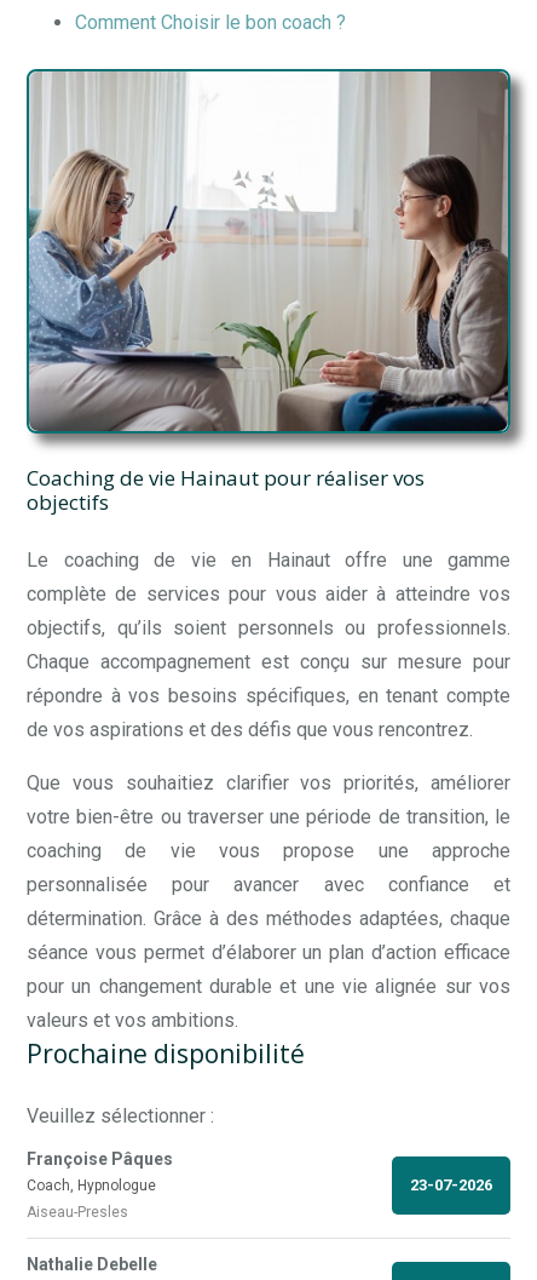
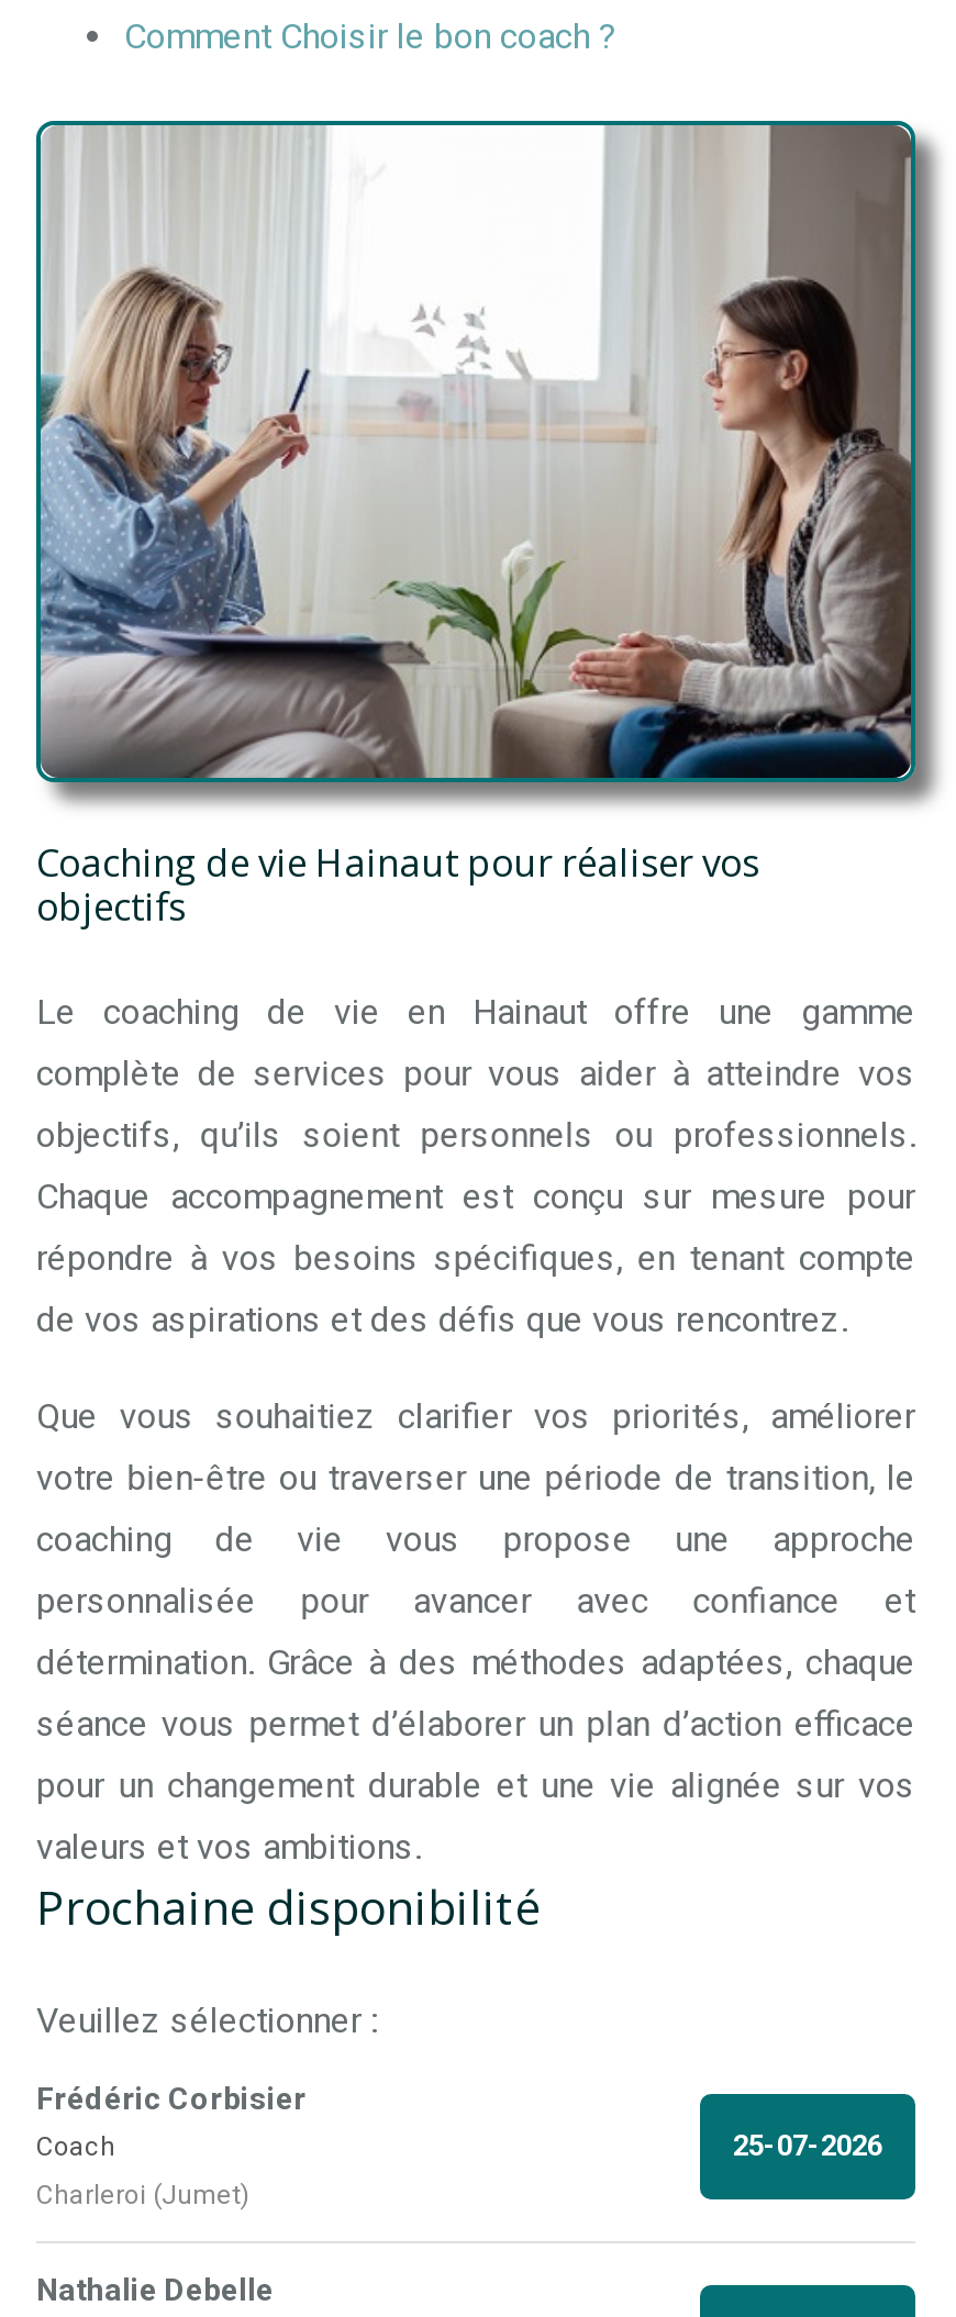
[27,1150,173,1194] Françoise Pâques | Coach, Hypnologue -> [36,2081,307,2163] Frédéric Corbisier | Coach
[410,1176,492,1194] 23-07-2026 -> [733,2130,882,2163] 25-07-2026
[27,1204,128,1221] Aiseau-Presles -> [36,2180,249,2211] Charleroi (Jumet)

